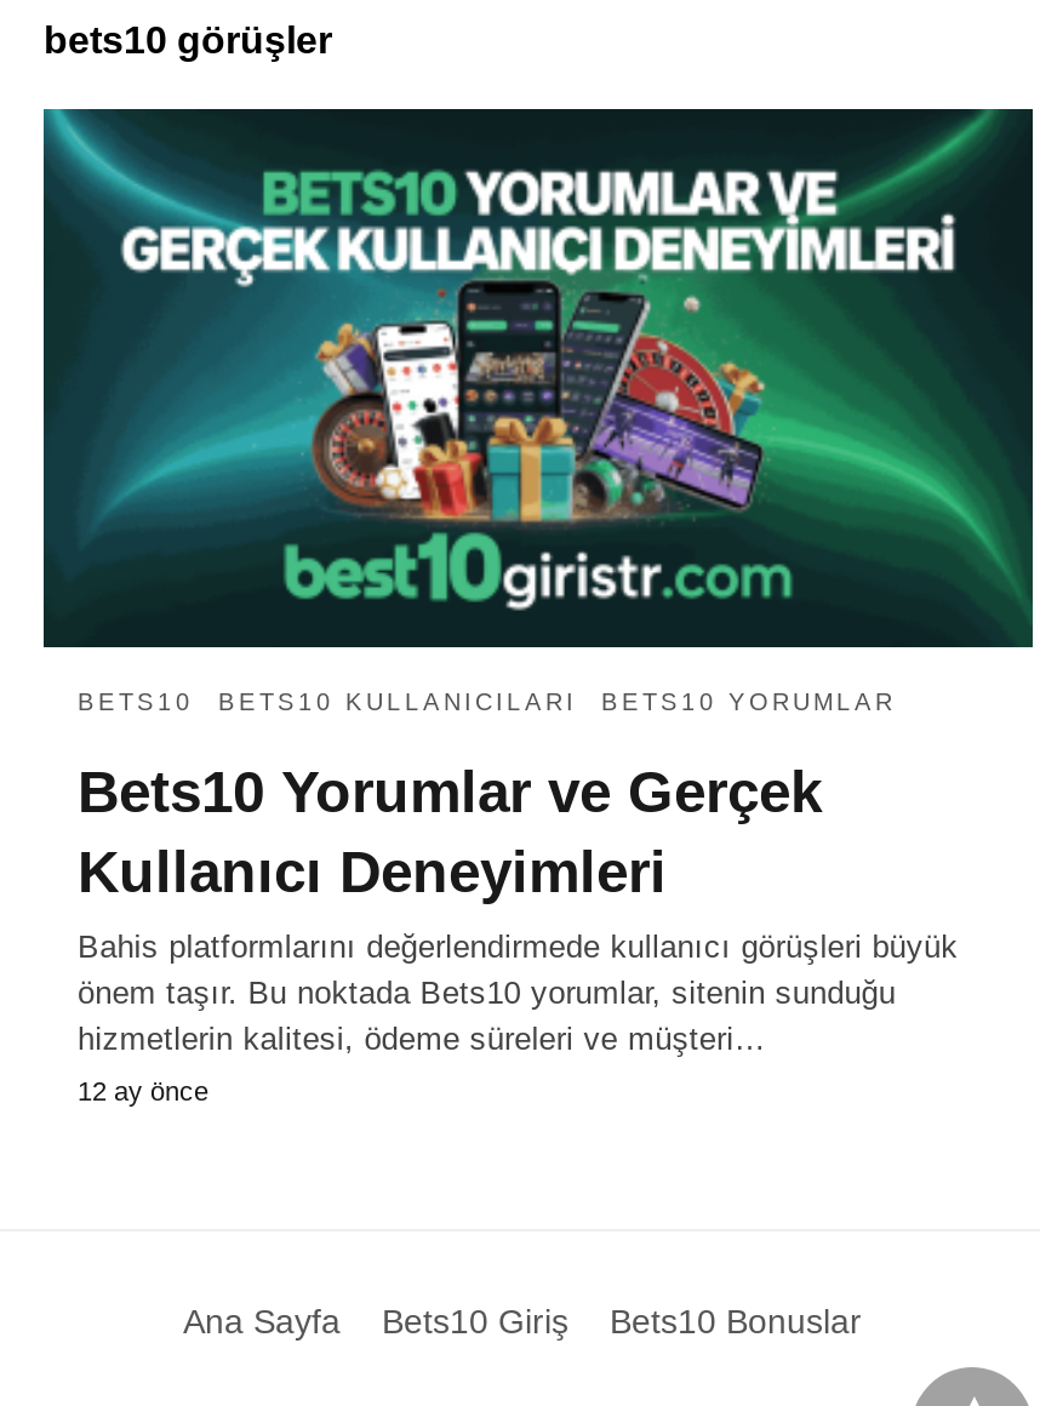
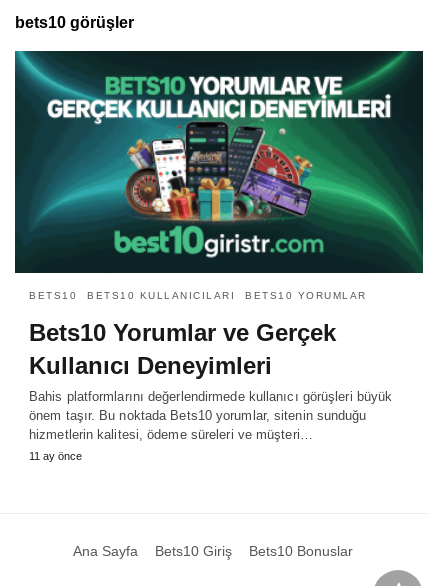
[78,1076,208,1105] 12 ay önce -> [29,450,82,462] 11 ay önce

